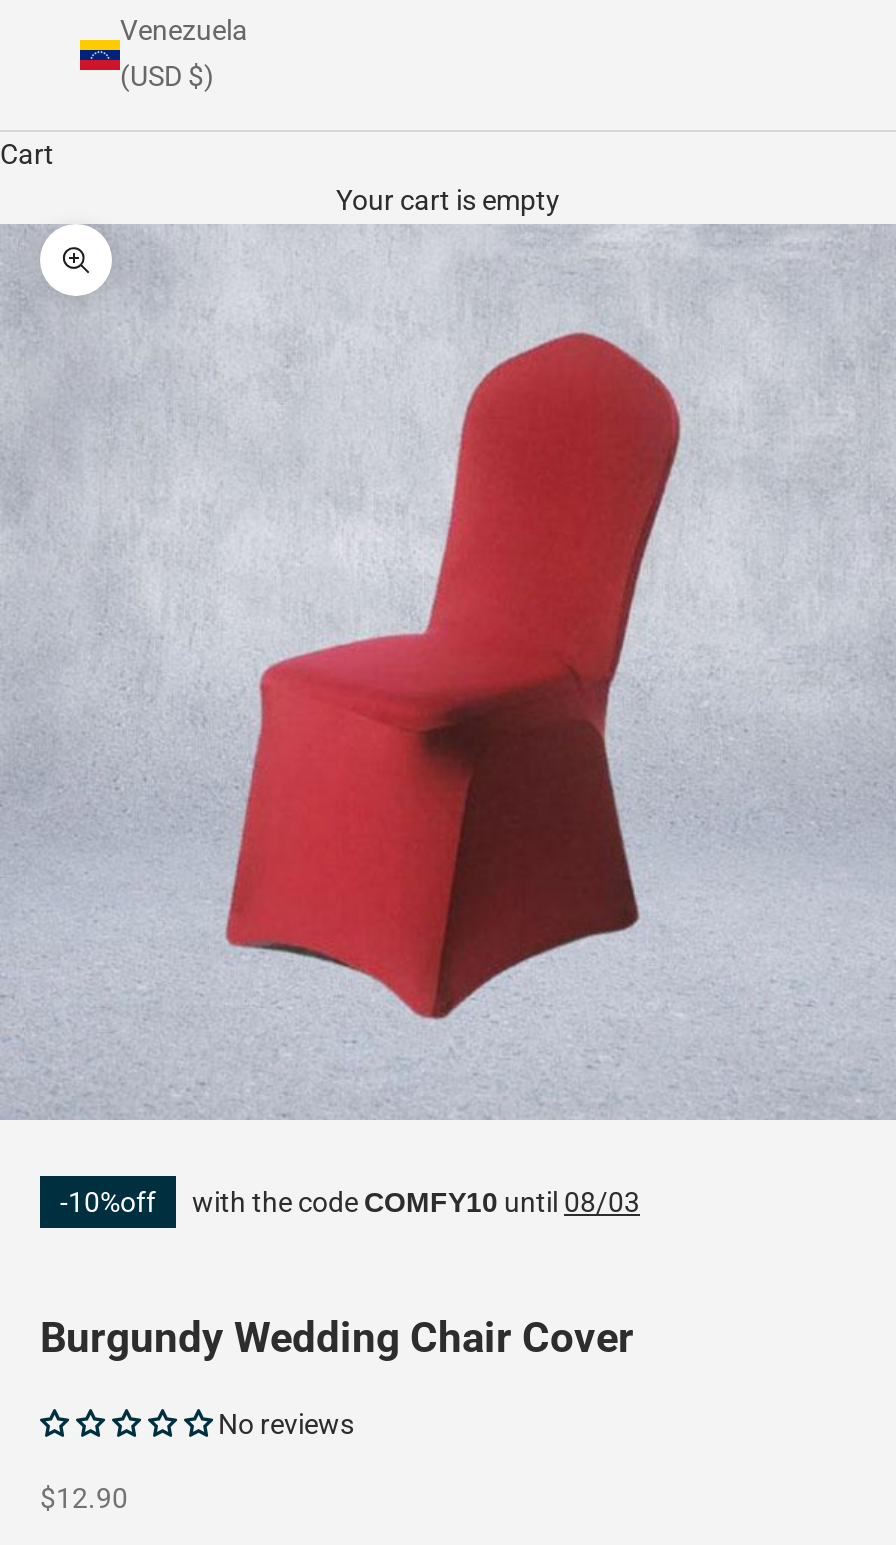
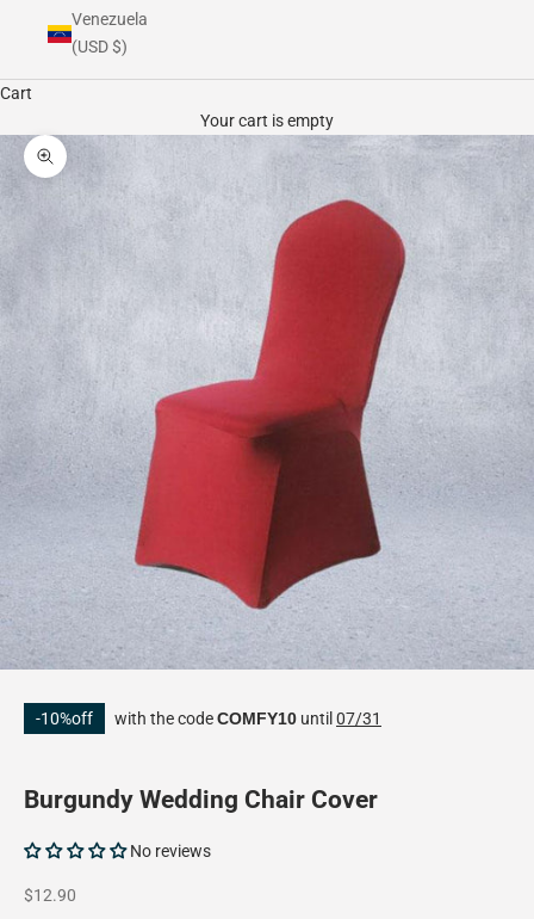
[186,1187,640,1219] with the code COMFY10 until 08/03 -> [111,709,381,728] with the code COMFY10 until 07/31

